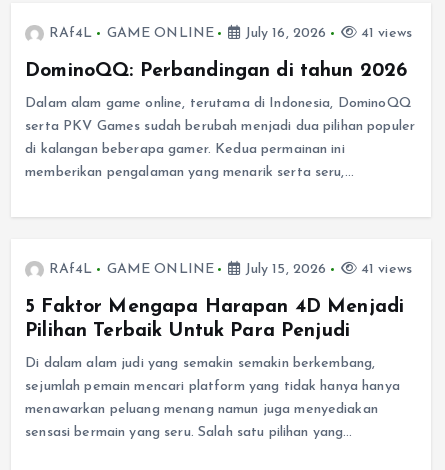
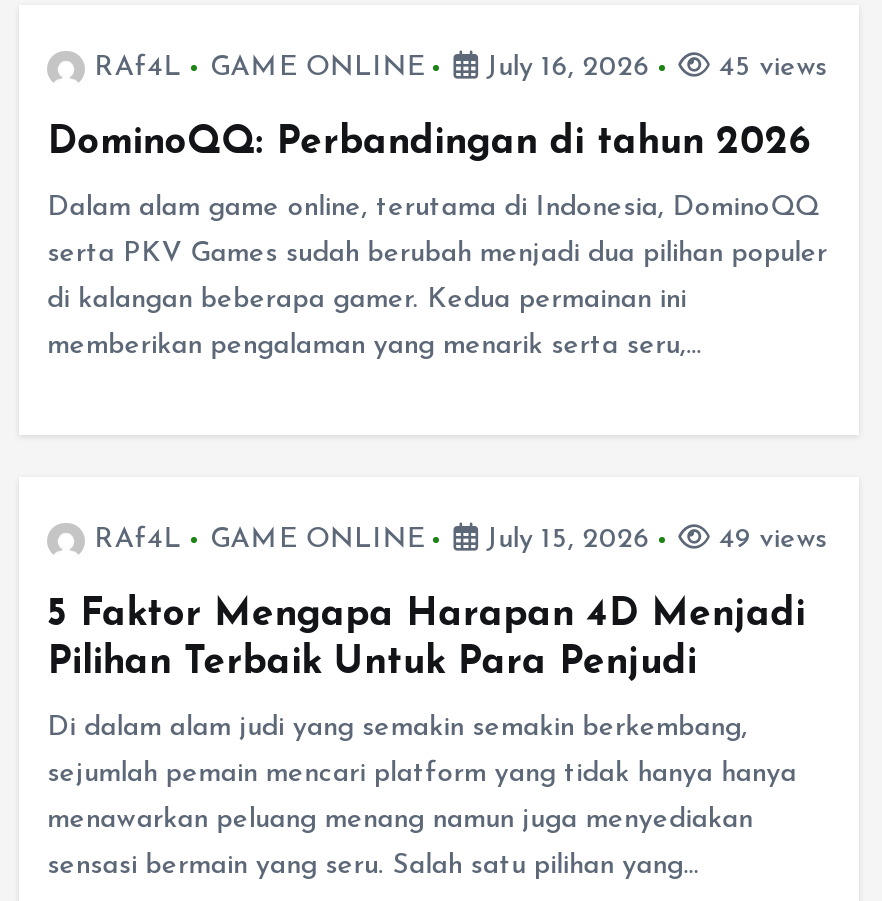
[357,26,412,41] 41 views -> [710,53,827,83] 45 views
[357,262,412,277] 41 views -> [710,525,827,555] 49 views

